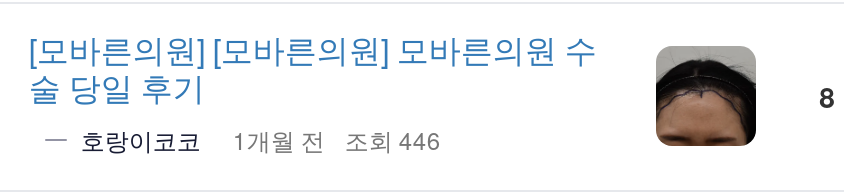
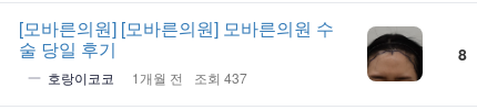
[81,122,441,156] 호랑이코코 1개월 전 조회 446 -> [48,68,248,87] 호랑이코코 1개월 전 조회 437

